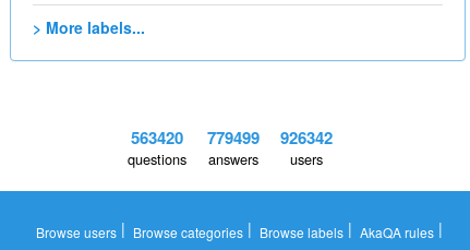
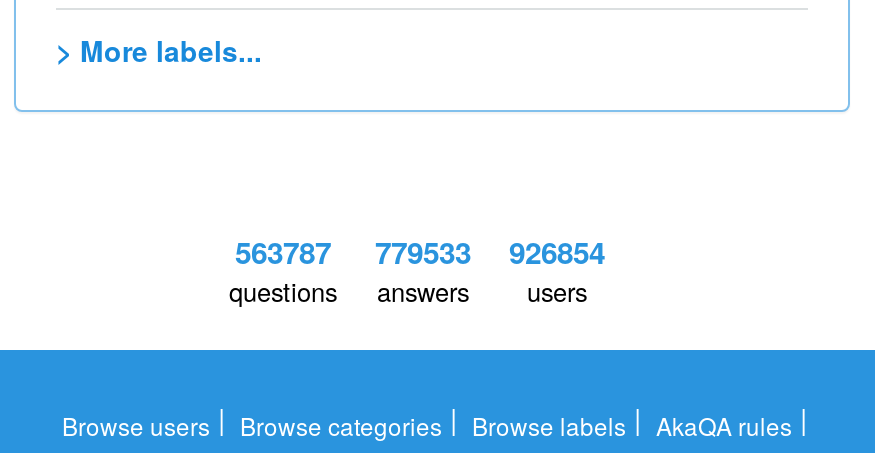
[130,126,183,150] 563420 -> [235,230,331,274] 563787
[207,126,259,150] 779499 -> [375,230,471,274] 779533
[280,126,332,150] 926342 -> [509,230,605,274] 926854

